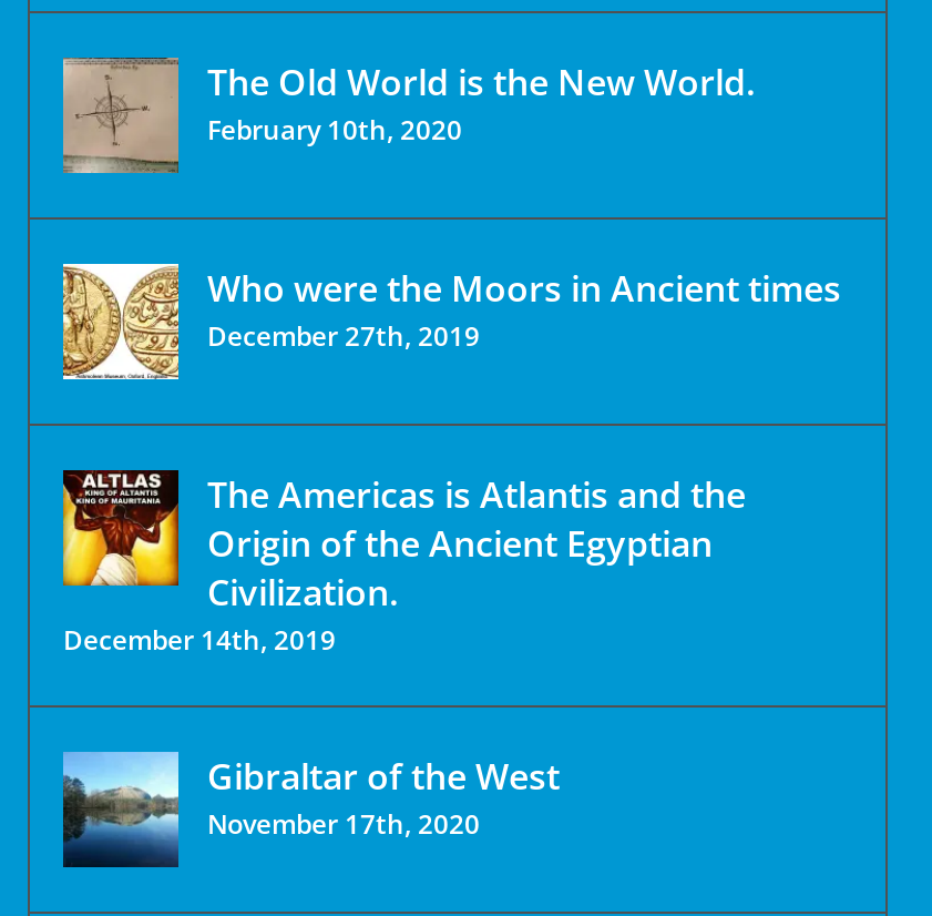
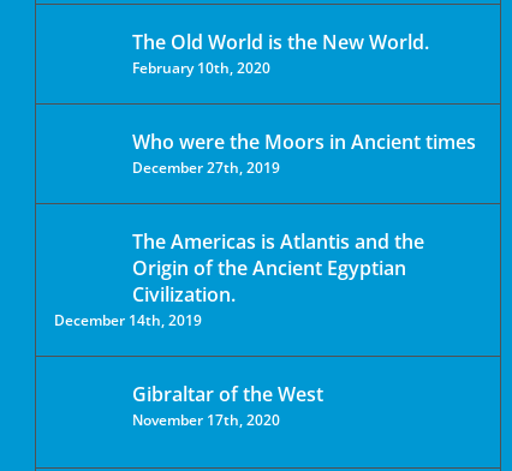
[61,54,181,176] [image] -> none
[61,261,181,383] [image] -> none
[61,467,181,589] [image] -> none
[61,751,181,871] [image] -> none

